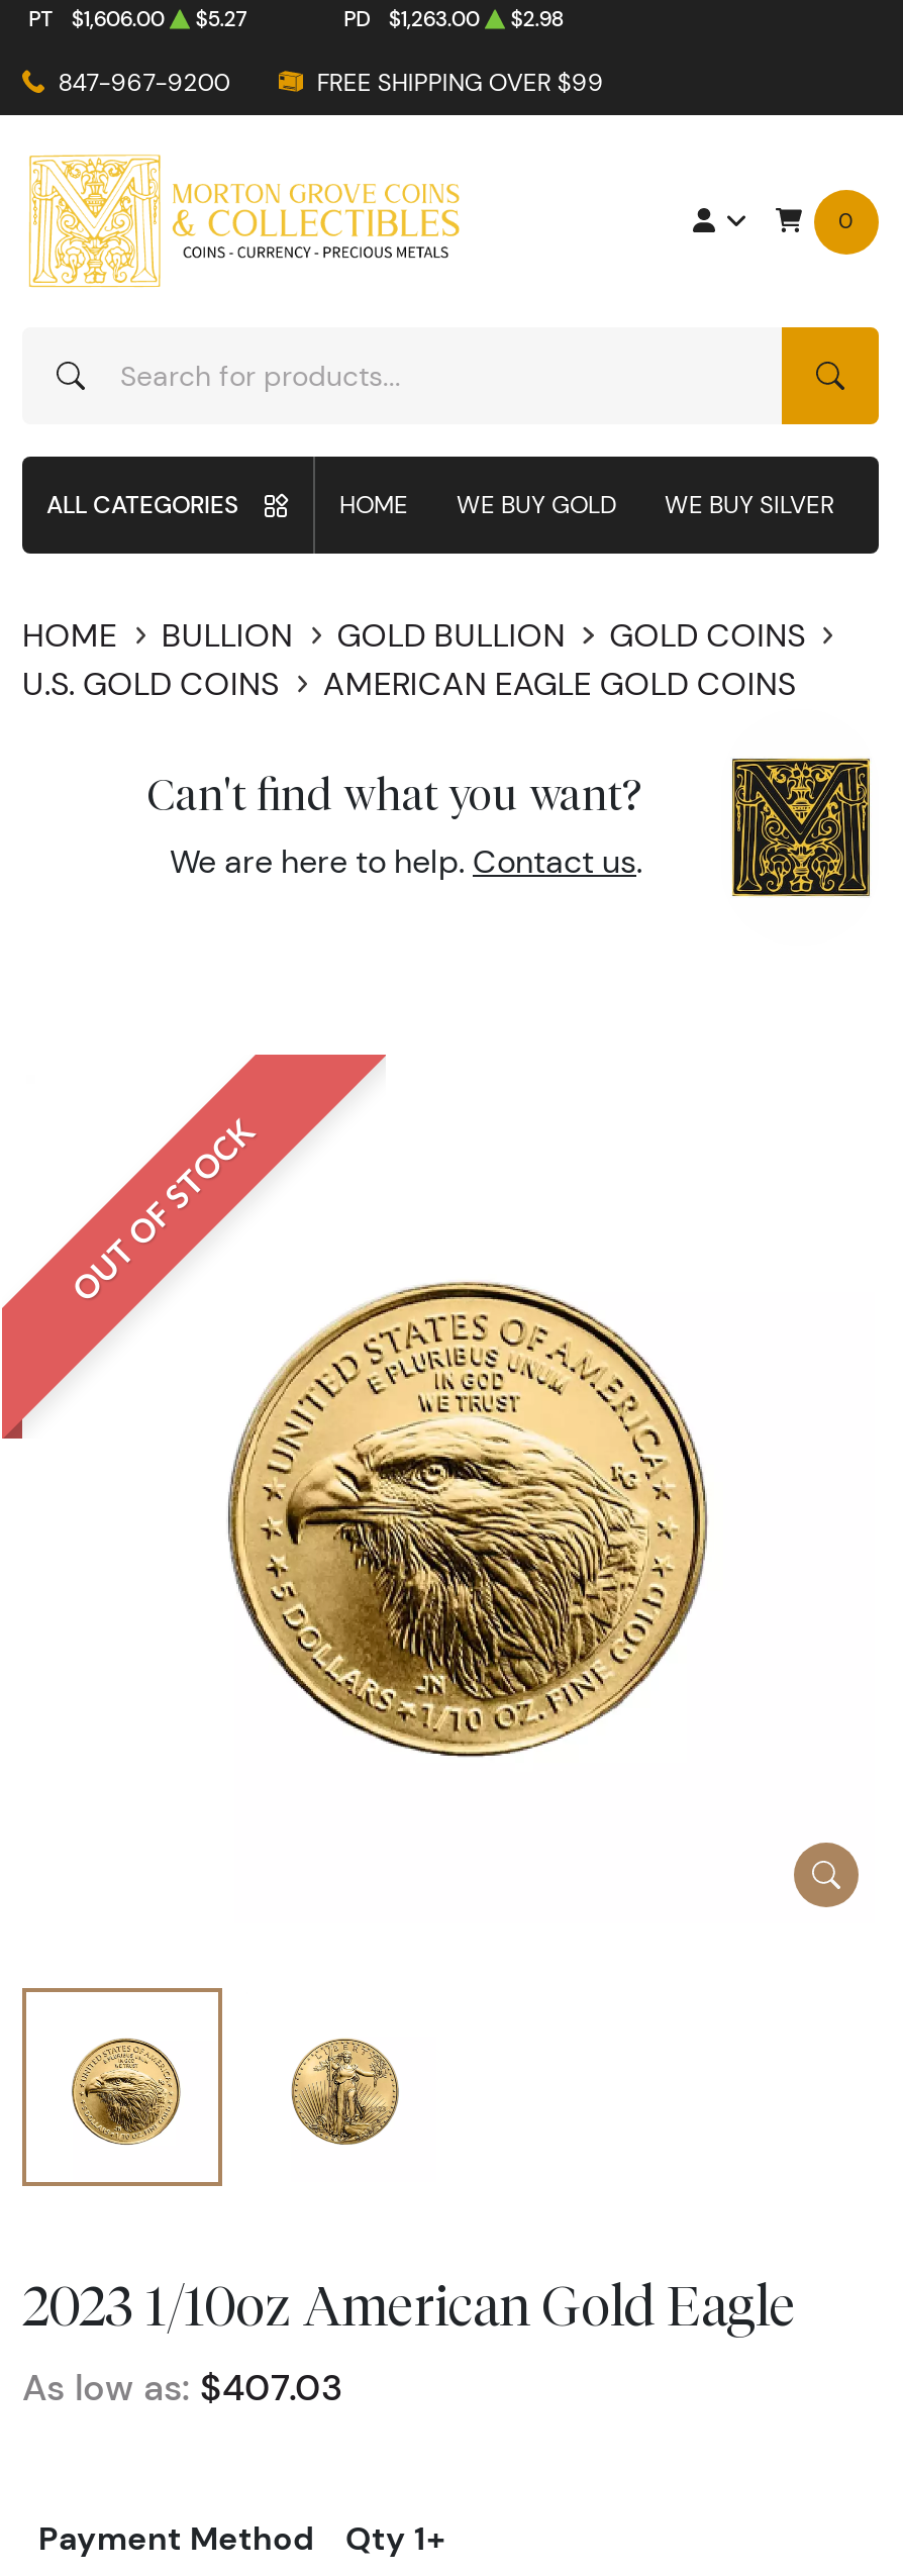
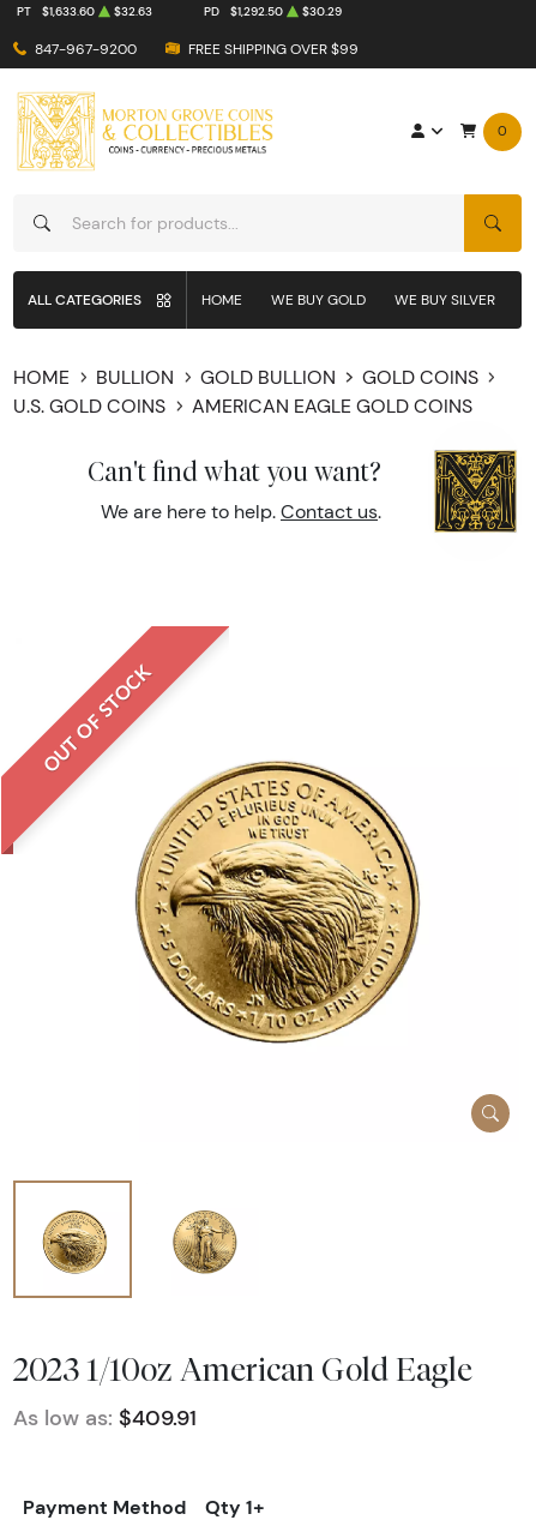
[72,7,164,33] $1,606.00 -> [42,4,95,20] $1,633.60
[196,7,246,33] $5.27 -> [114,4,152,20] $32.63
[389,7,480,33] $1,263.00 -> [231,4,283,20] $1,292.50
[511,7,563,33] $2.98 -> [302,4,342,20] $30.29
[22,2365,343,2410] As low as: $407.03 -> [13,1404,197,1431] As low as: $409.91

